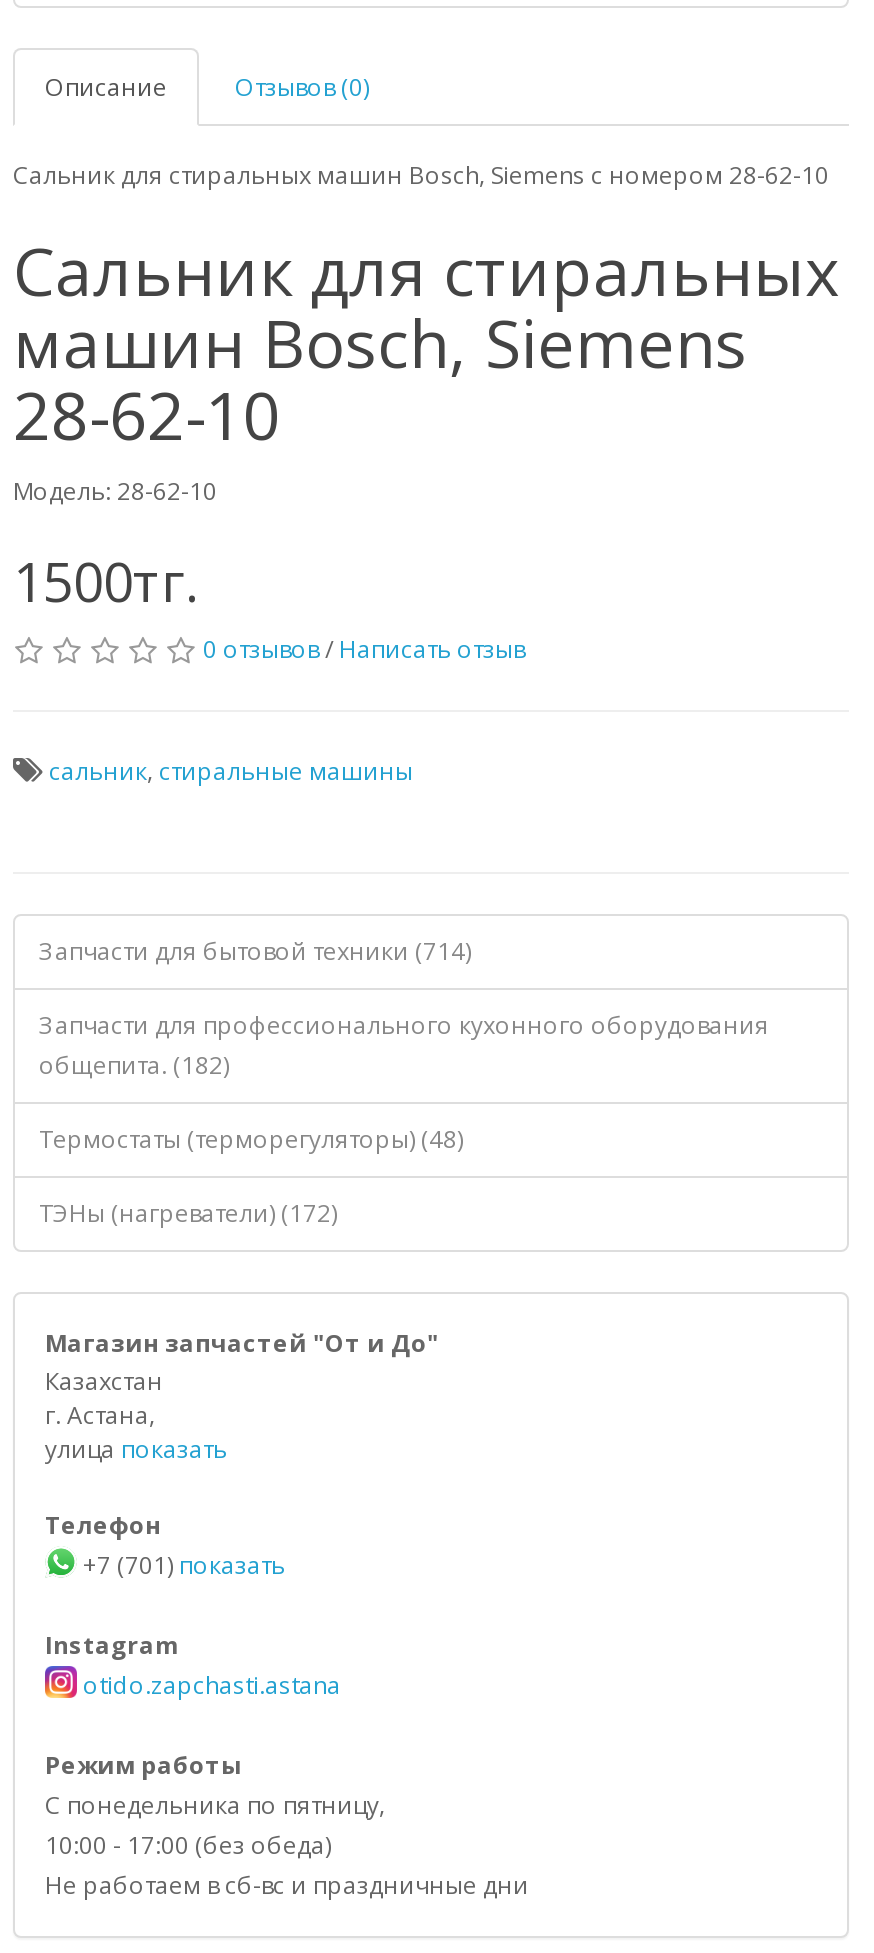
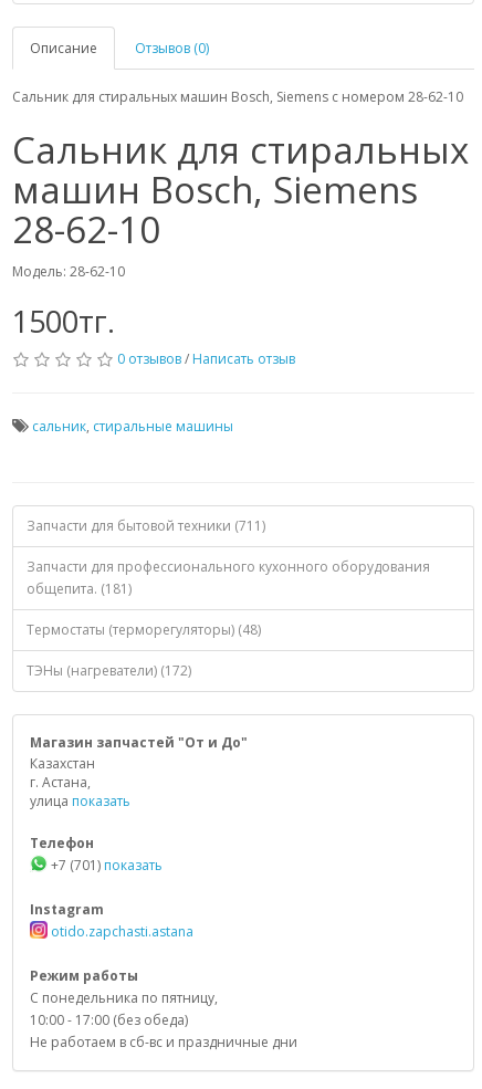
[39,934,471,968] Запчасти для бытовой техники (714) -> [27,516,265,535] Запчасти для бытовой техники (711)
[39,1048,229,1082] общепита. (182) -> [27,579,132,598] общепита. (181)

